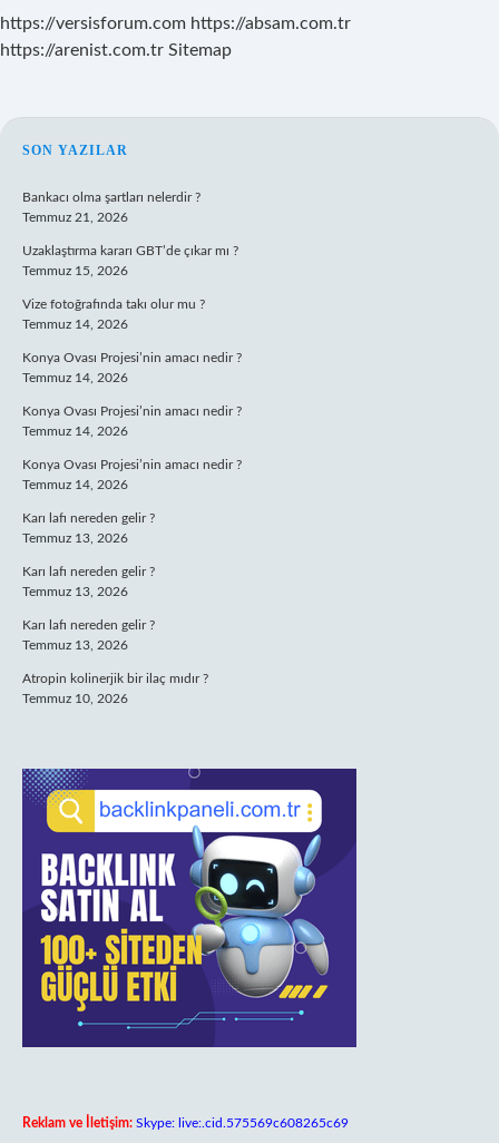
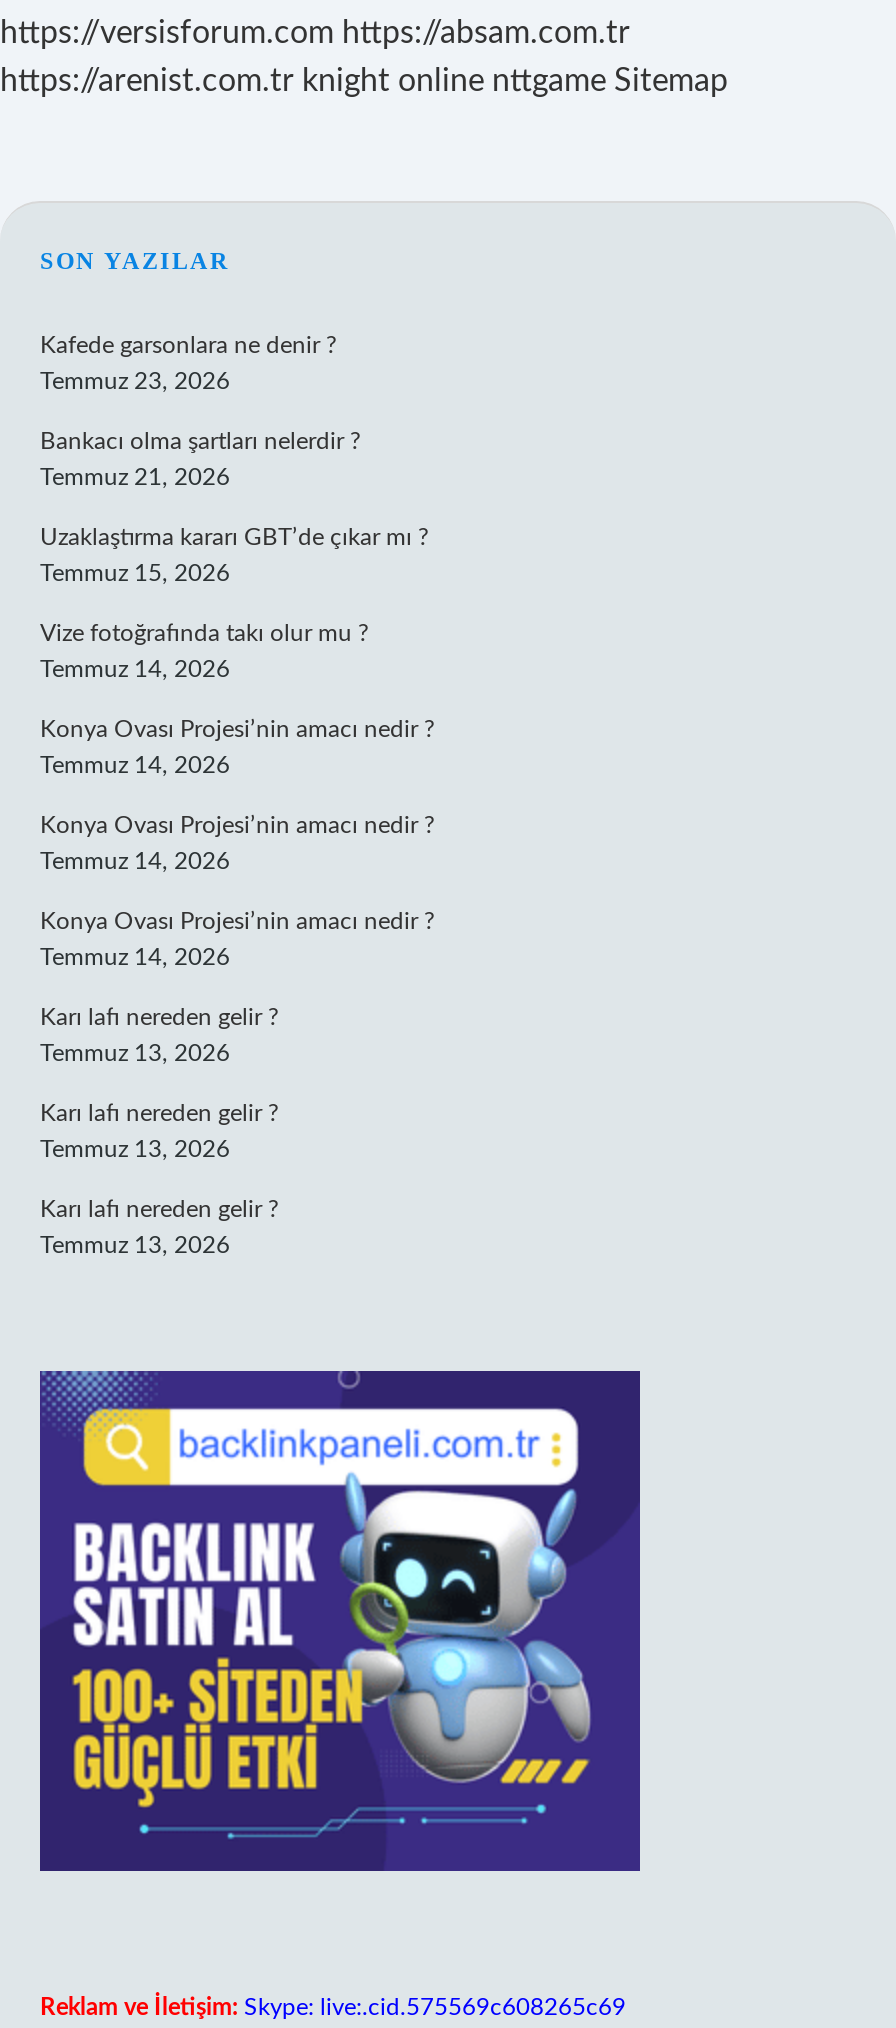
[0,41,232,59] https://arenist.com.tr Sitemap -> [0,65,728,97] https://arenist.com.tr knight online nttgame Sitemap
none -> [40,333,336,393] Kafede garsonlara ne denir ? | Temmuz 23, 2026
moved [22,190,242,652] -> [40,429,434,1257]: Bankacı olma şartları nelerdir ? | Temmuz 21, 2026 | Uzaklaştırma kararı GBT’de çıkar mı ? | ... | Karı lafı nereden gelir ? | Temmuz 13, 2026
[22,672,208,705] Atropin kolinerjik bir ilaç mıdır ? | Temmuz 10, 2026 -> none

